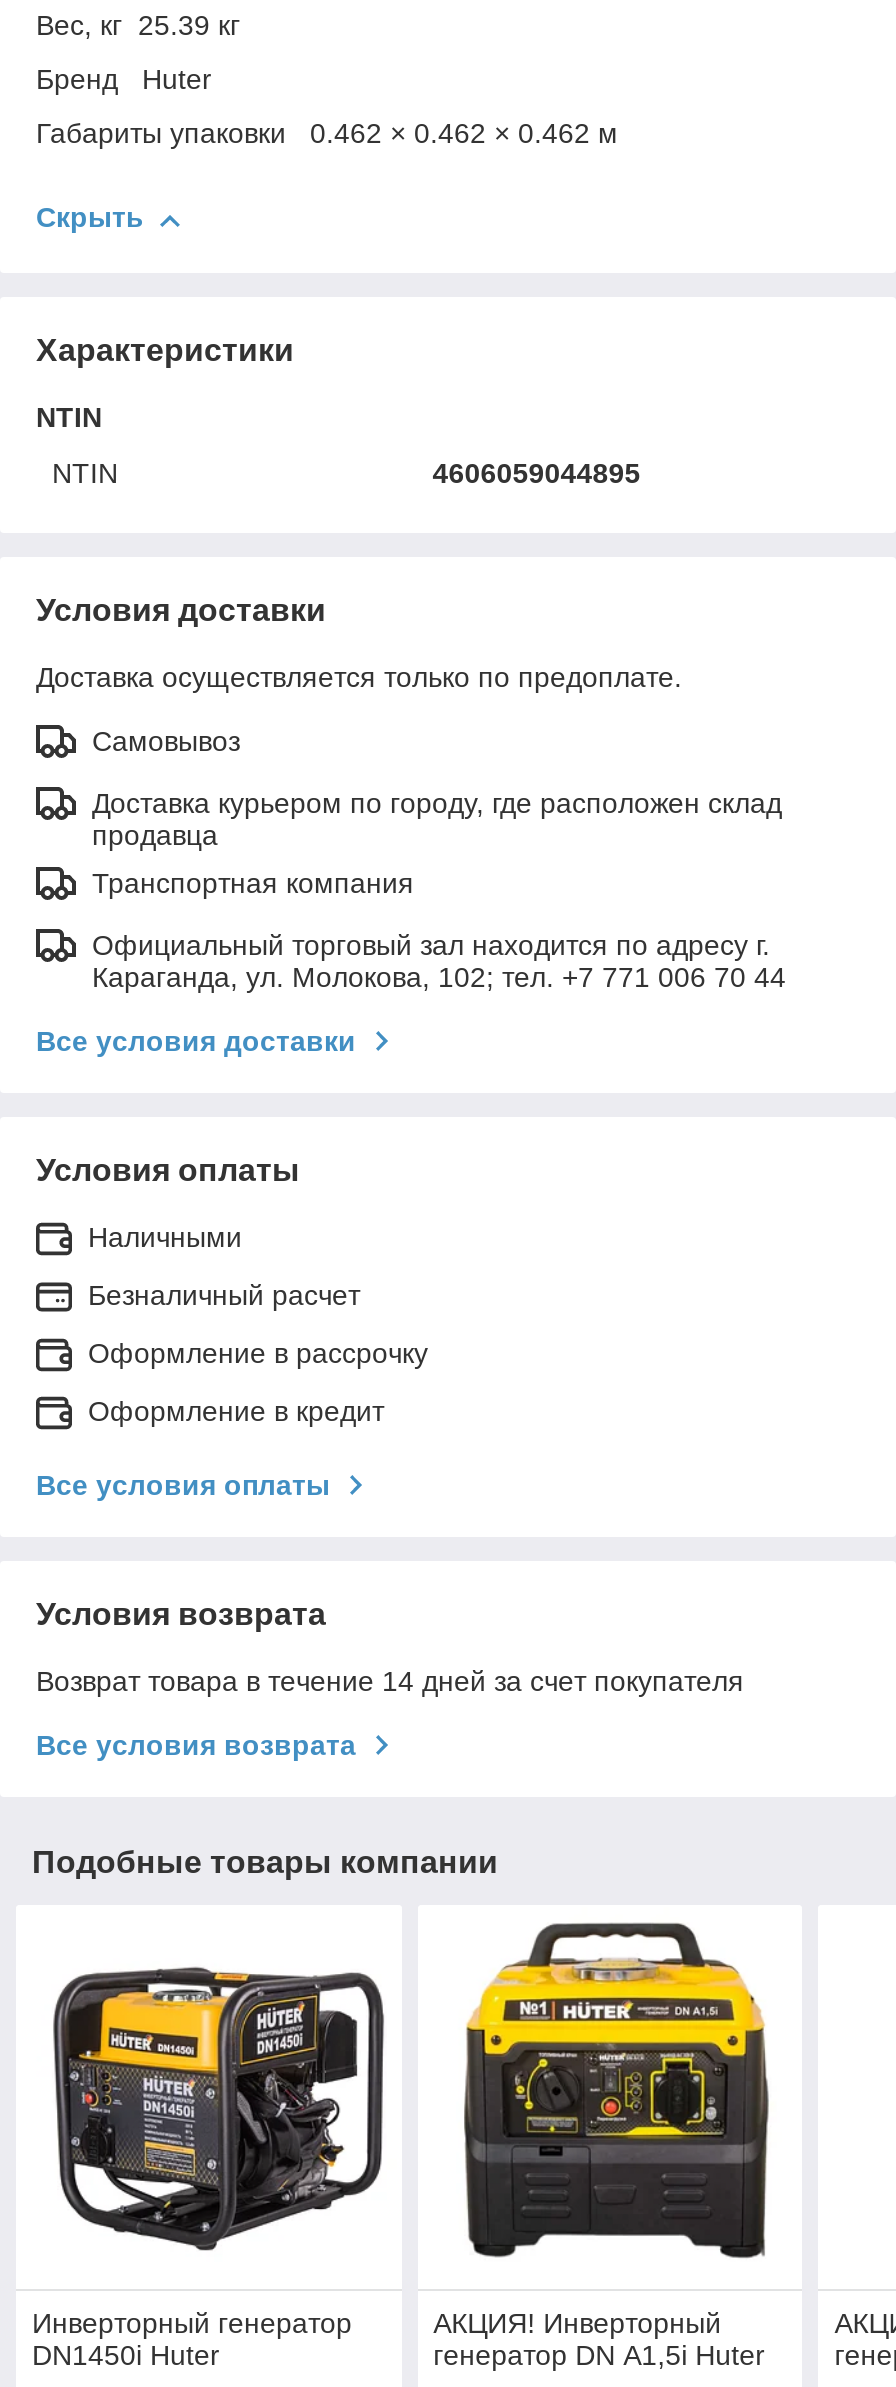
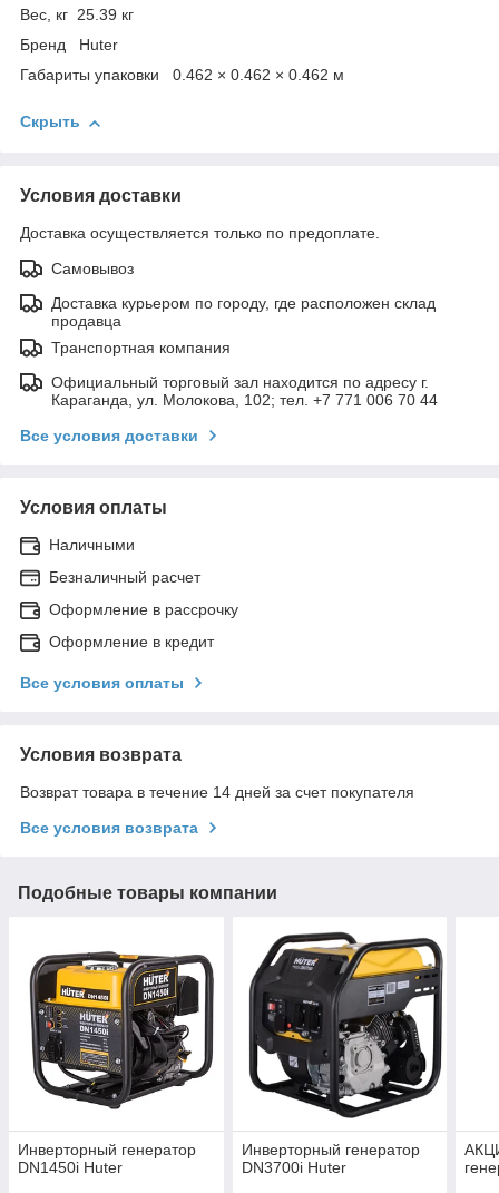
[36,333,640,489] Характеристики | NTIN | NTIN | 4606059044895 -> none
[433,1921,796,2372] [image] | АКЦИЯ! Инверторный | генератор DN А1,5i Huter -> [241,927,444,1177] [image] | Инверторный генератор | DN3700i Huter

